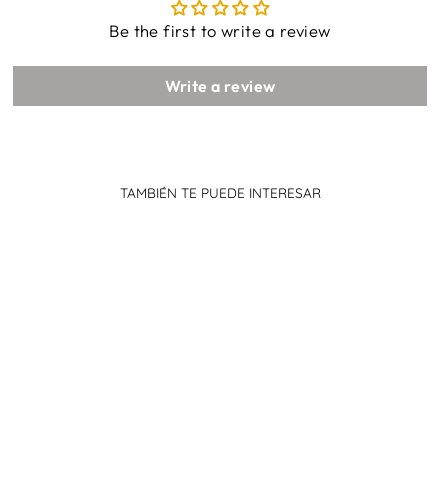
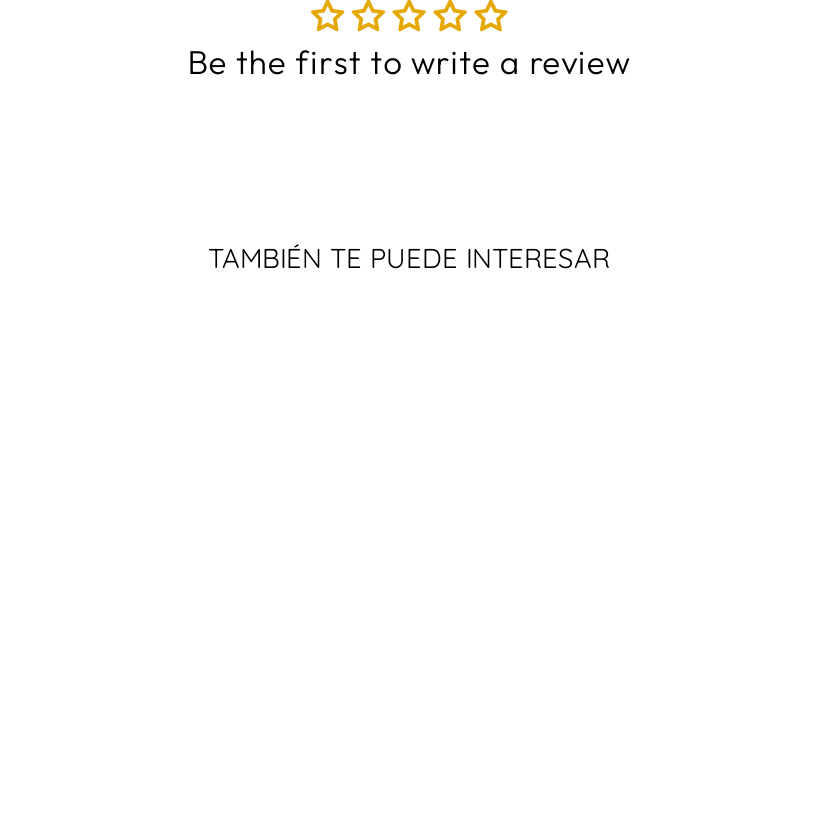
[165,76,275,96] Write a review -> none

